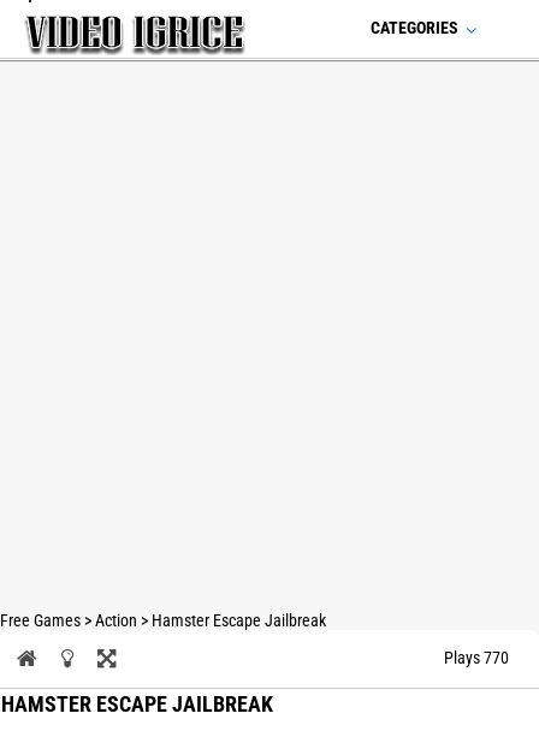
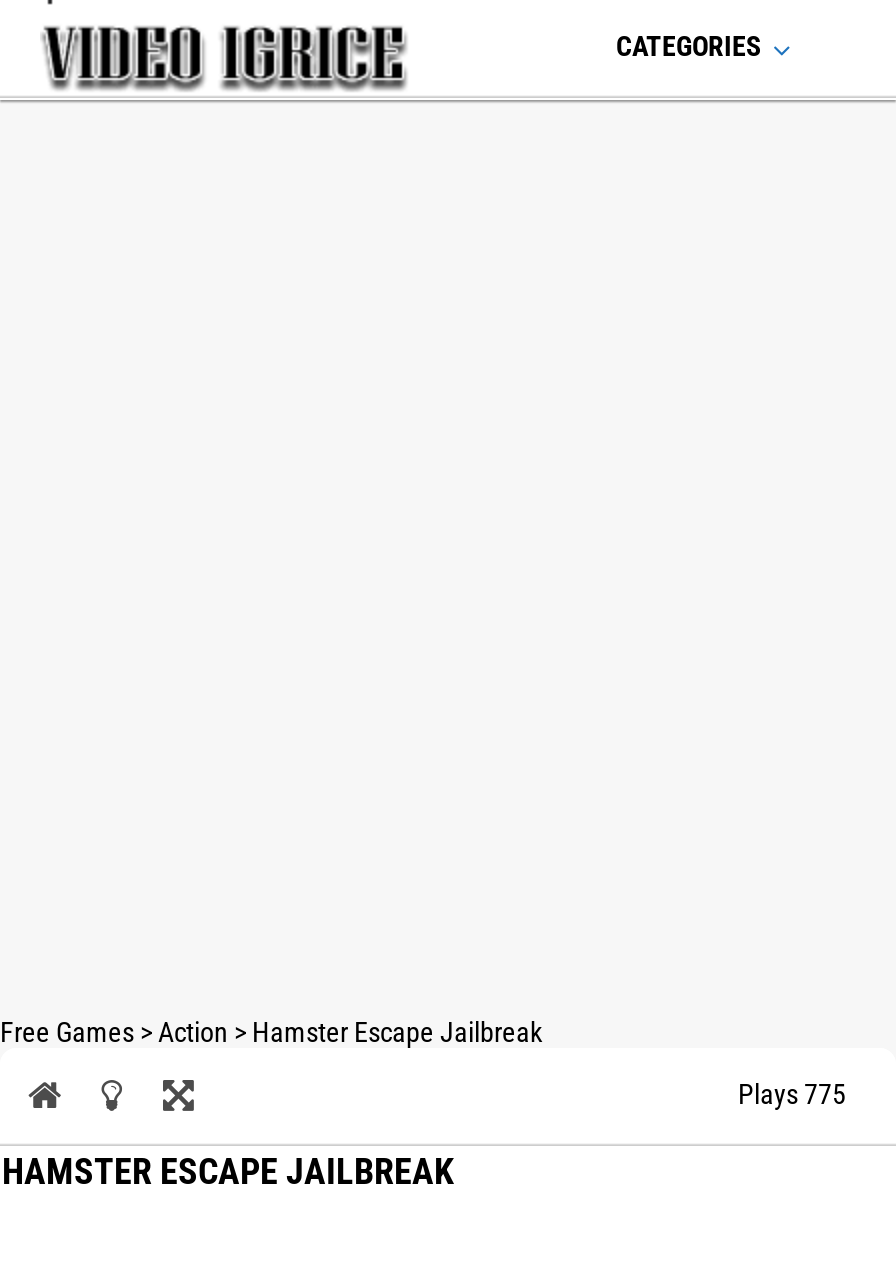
[444,648,509,667] Plays 770 -> [738,1078,846,1110] Plays 775

